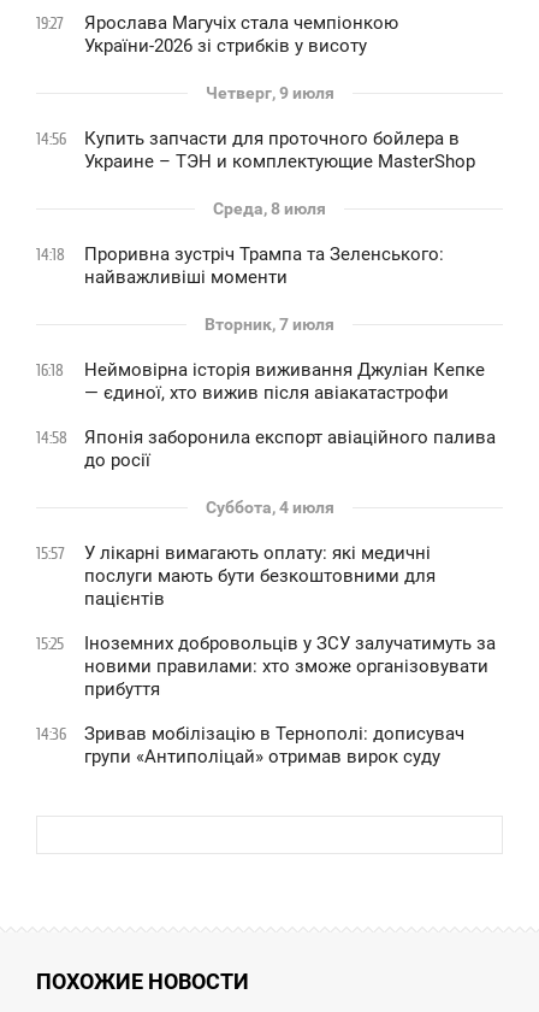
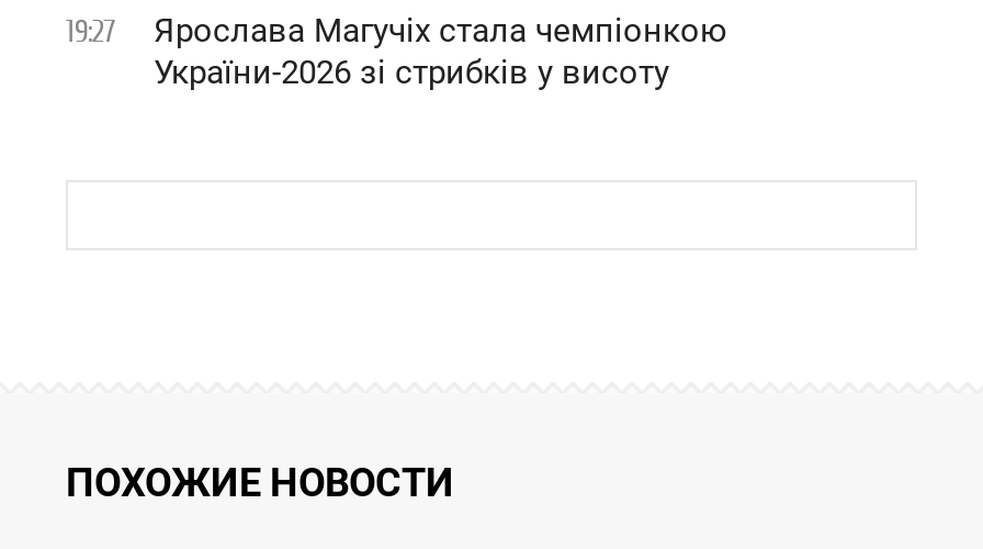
[36,83,496,767] Четверг, 9 июля | 14:56 | Купить запчасти для проточного бойлера в | Украине – ТЭН и комплектующие MasterShop | Среда, 8 июля | 14:18 | Проривна зустріч Трампа та Зеленського: | найважливіші моменти | Вторник, 7 июля | 16:18 | Неймовірна історія виживання Джуліан Кепке | — єдиної, хто вижив після авіакатастрофи | 14:58 | Японія заборонила експорт авіаційного палива | до росії | Суббота, 4 июля | 15:57 | У лікарні вимагають оплату: які медичні | послуги мають бути безкоштовними для | пацієнтів | 15:25 | Іноземних добровольців у ЗСУ залучатимуть за | новими правилами: хто зможе організовувати | прибуття | 14:36 | Зривав мобілізацію в Тернополі: дописувач | групи «Антиполіцай» отримав вирок суду -> none

